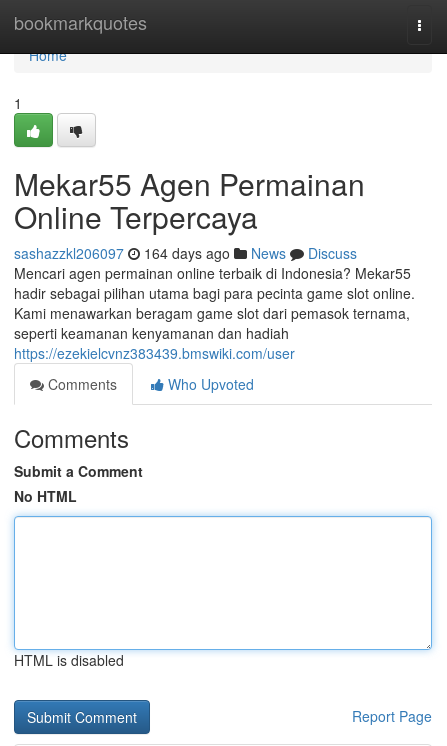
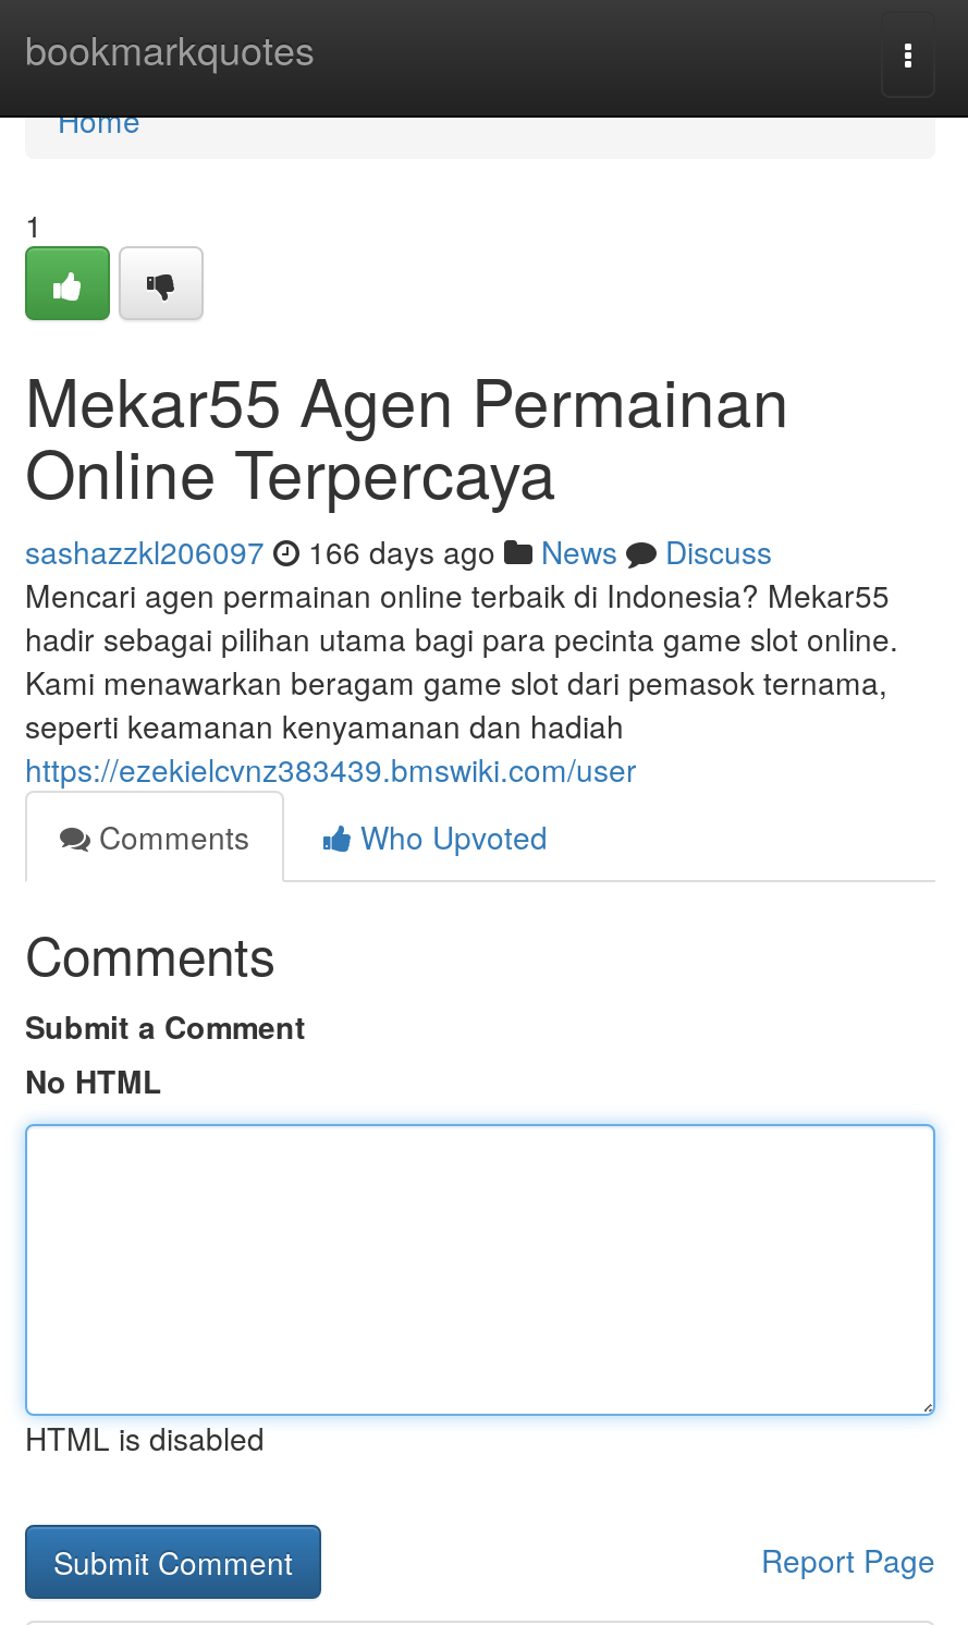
[14,243,357,263] sashazzkl206097 164 days ago News Discuss -> [25,529,772,573] sashazzkl206097 166 days ago News Discuss

